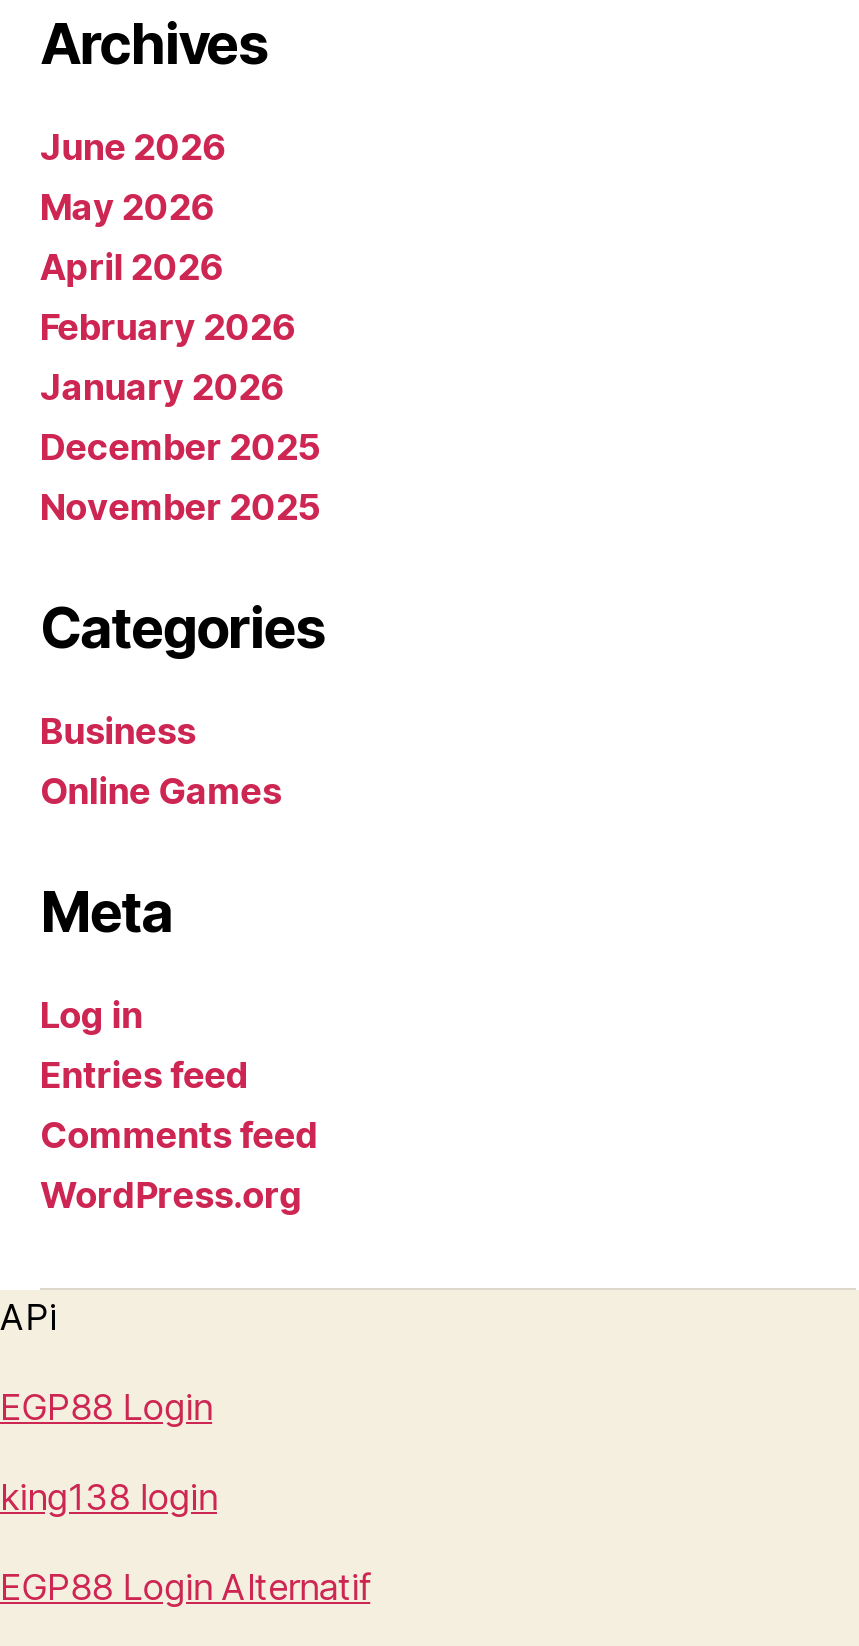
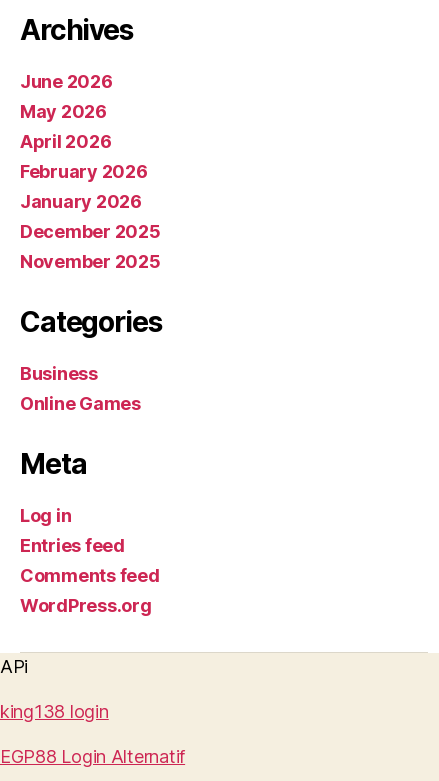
[0,1387,212,1429] EGP88 Login -> none

